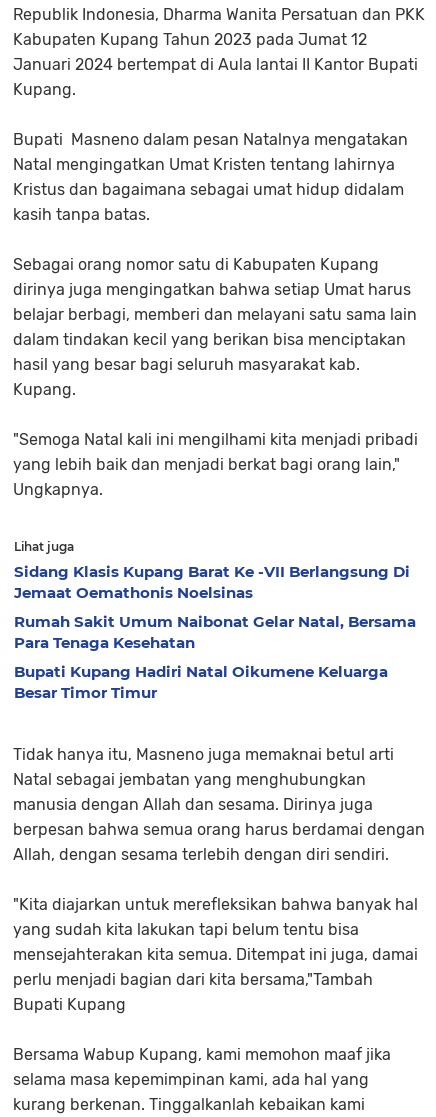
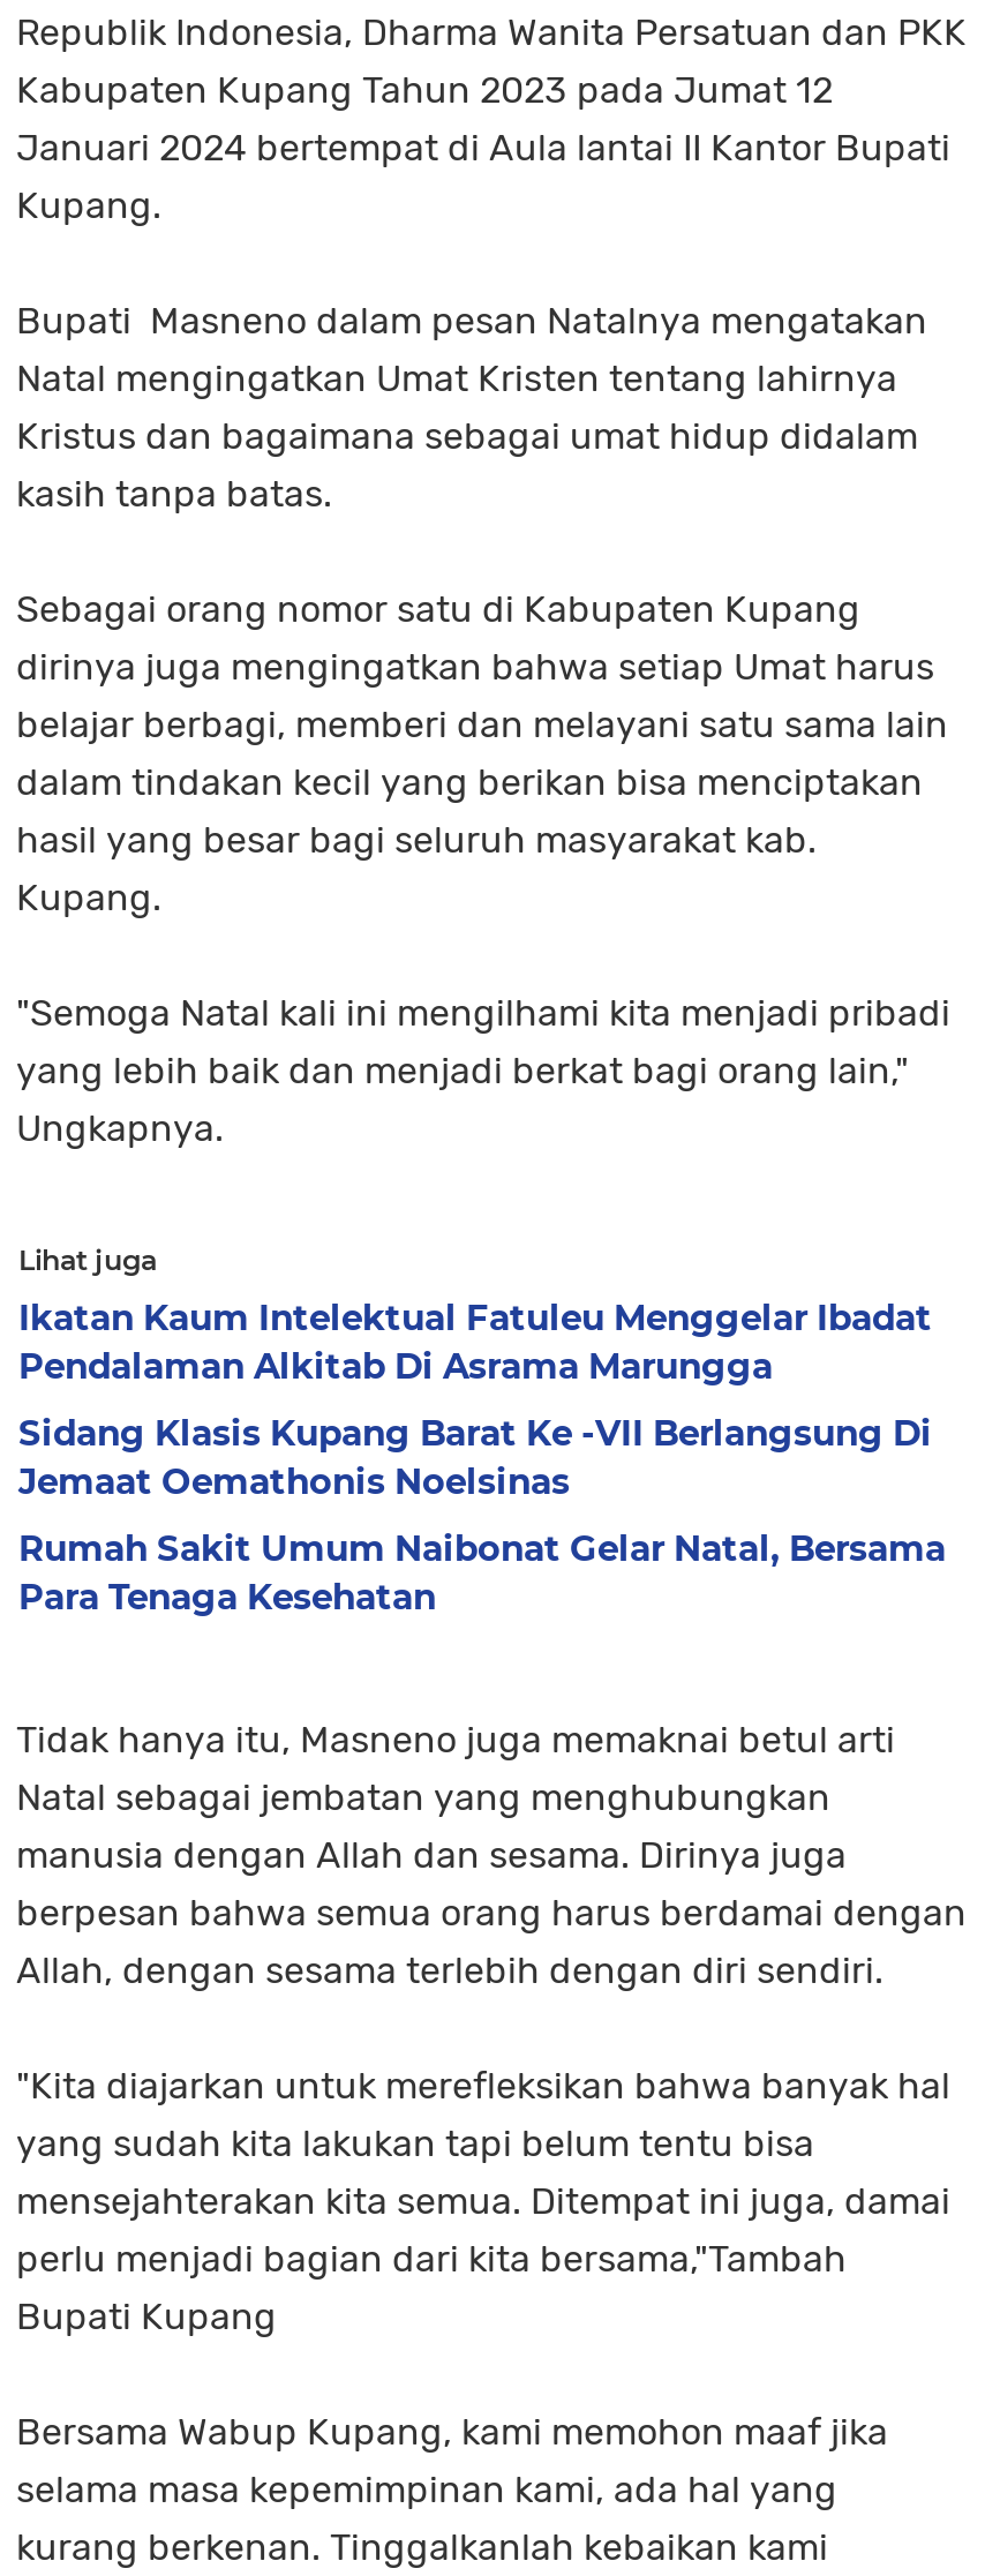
none -> [18,1295,932,1388] Ikatan Kaum Intelektual Fatuleu Menggelar Ibadat | Pendalaman Alkitab Di Asrama Marungga
moved [14,562,416,652] -> [18,1411,946,1619]: Sidang Klasis Kupang Barat Ke -VII Berlangsung Di | Jemaat Oemathonis Noelsinas | Rumah Sakit Umum Naibonat Gelar Natal, Bersama | Para Tenaga Kesehatan
[14,662,388,702] Bupati Kupang Hadiri Natal Oikumene Keluarga | Besar Timor Timur -> none

